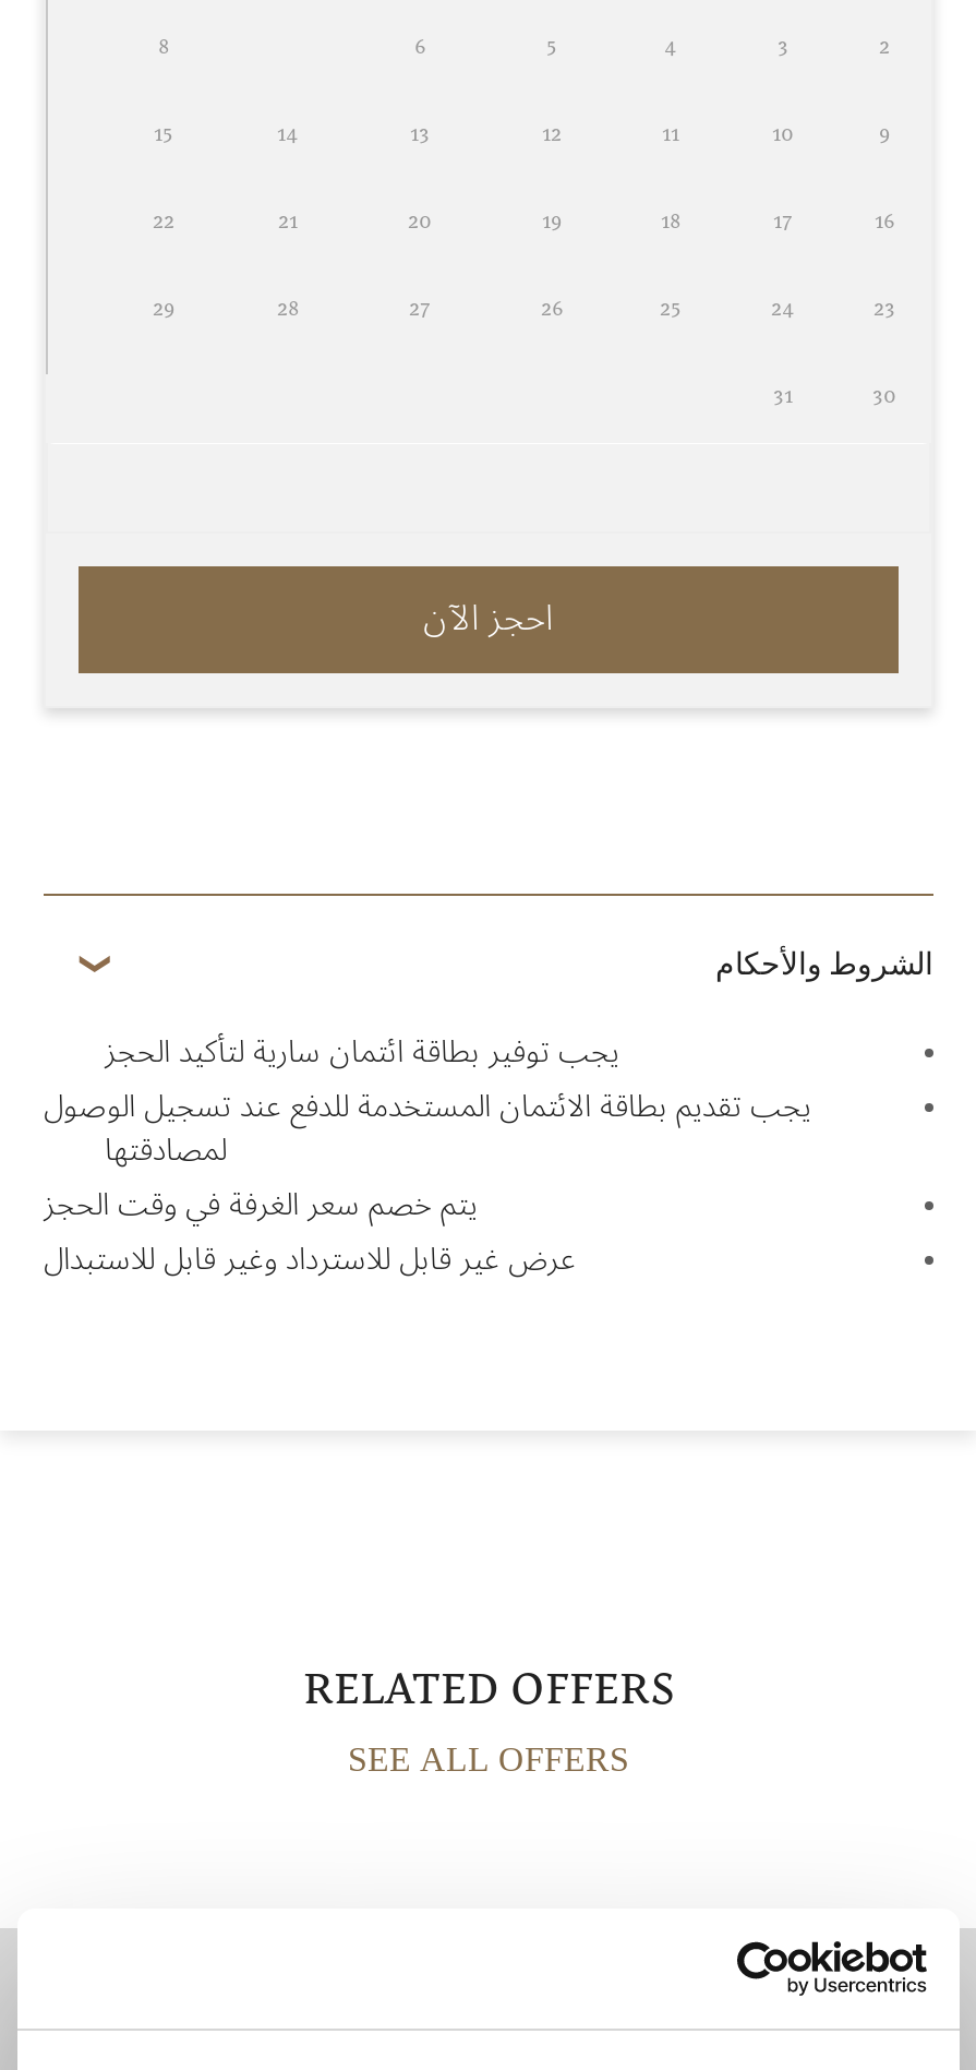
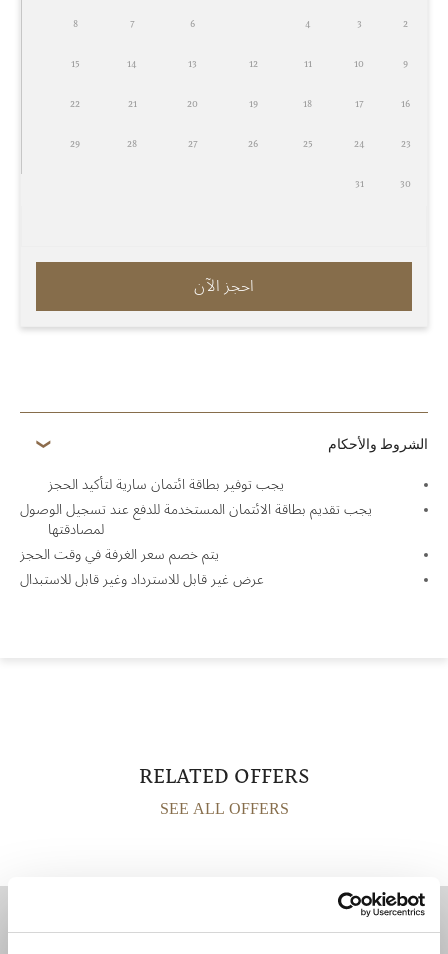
[546,29,557,68] 5 -> none
none -> [129,16,134,34] 7

